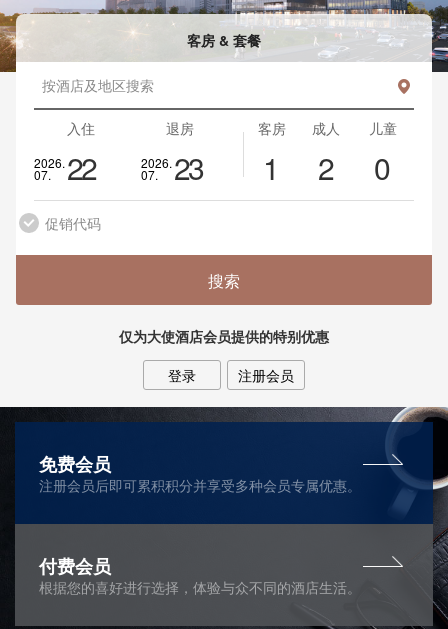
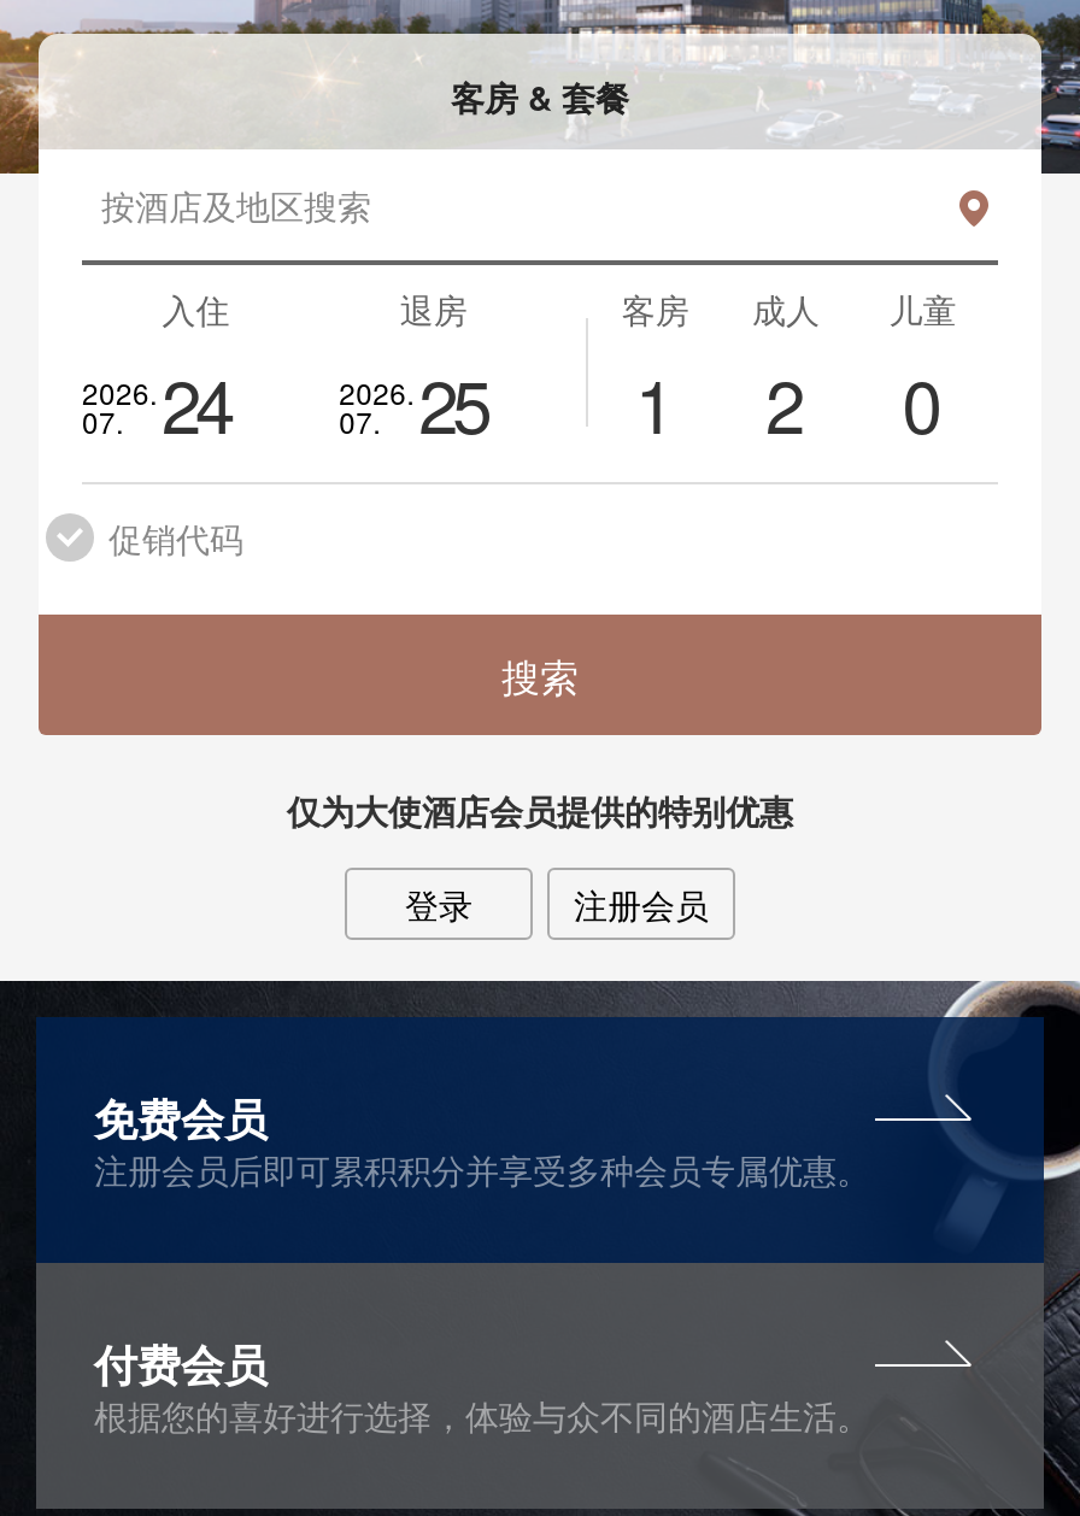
[67,146,95,189] 22 -> [162,353,229,456] 24
[174,146,202,189] 23 -> [418,353,486,456] 25

